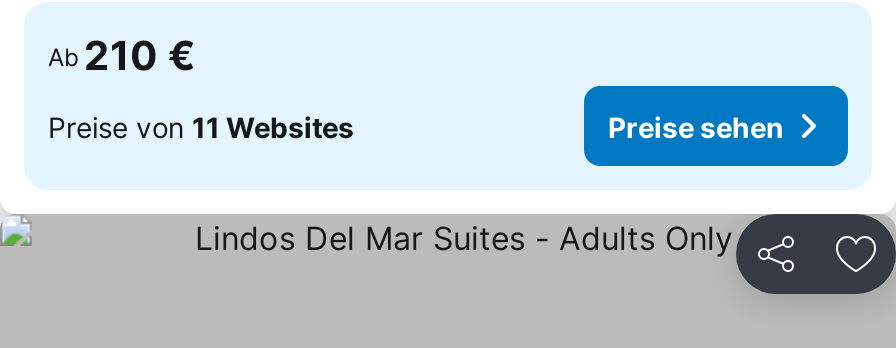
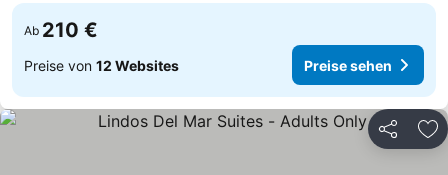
[48,109,354,143] Preise von 11 Websites -> [24,56,179,73] Preise von 12 Websites

